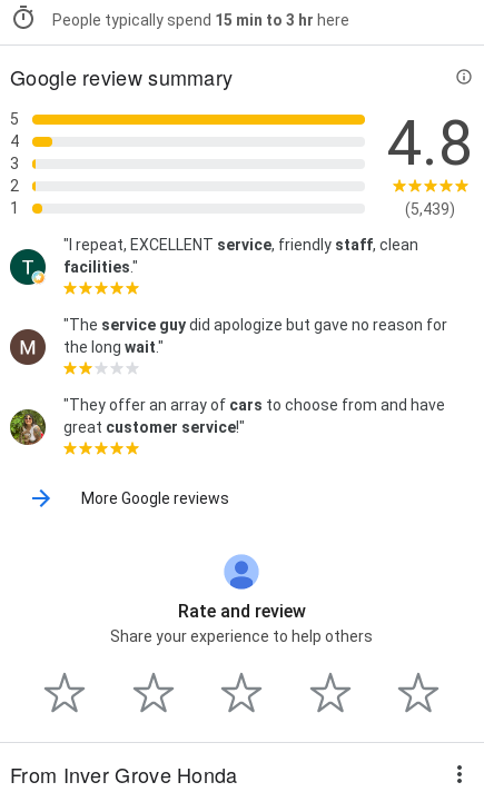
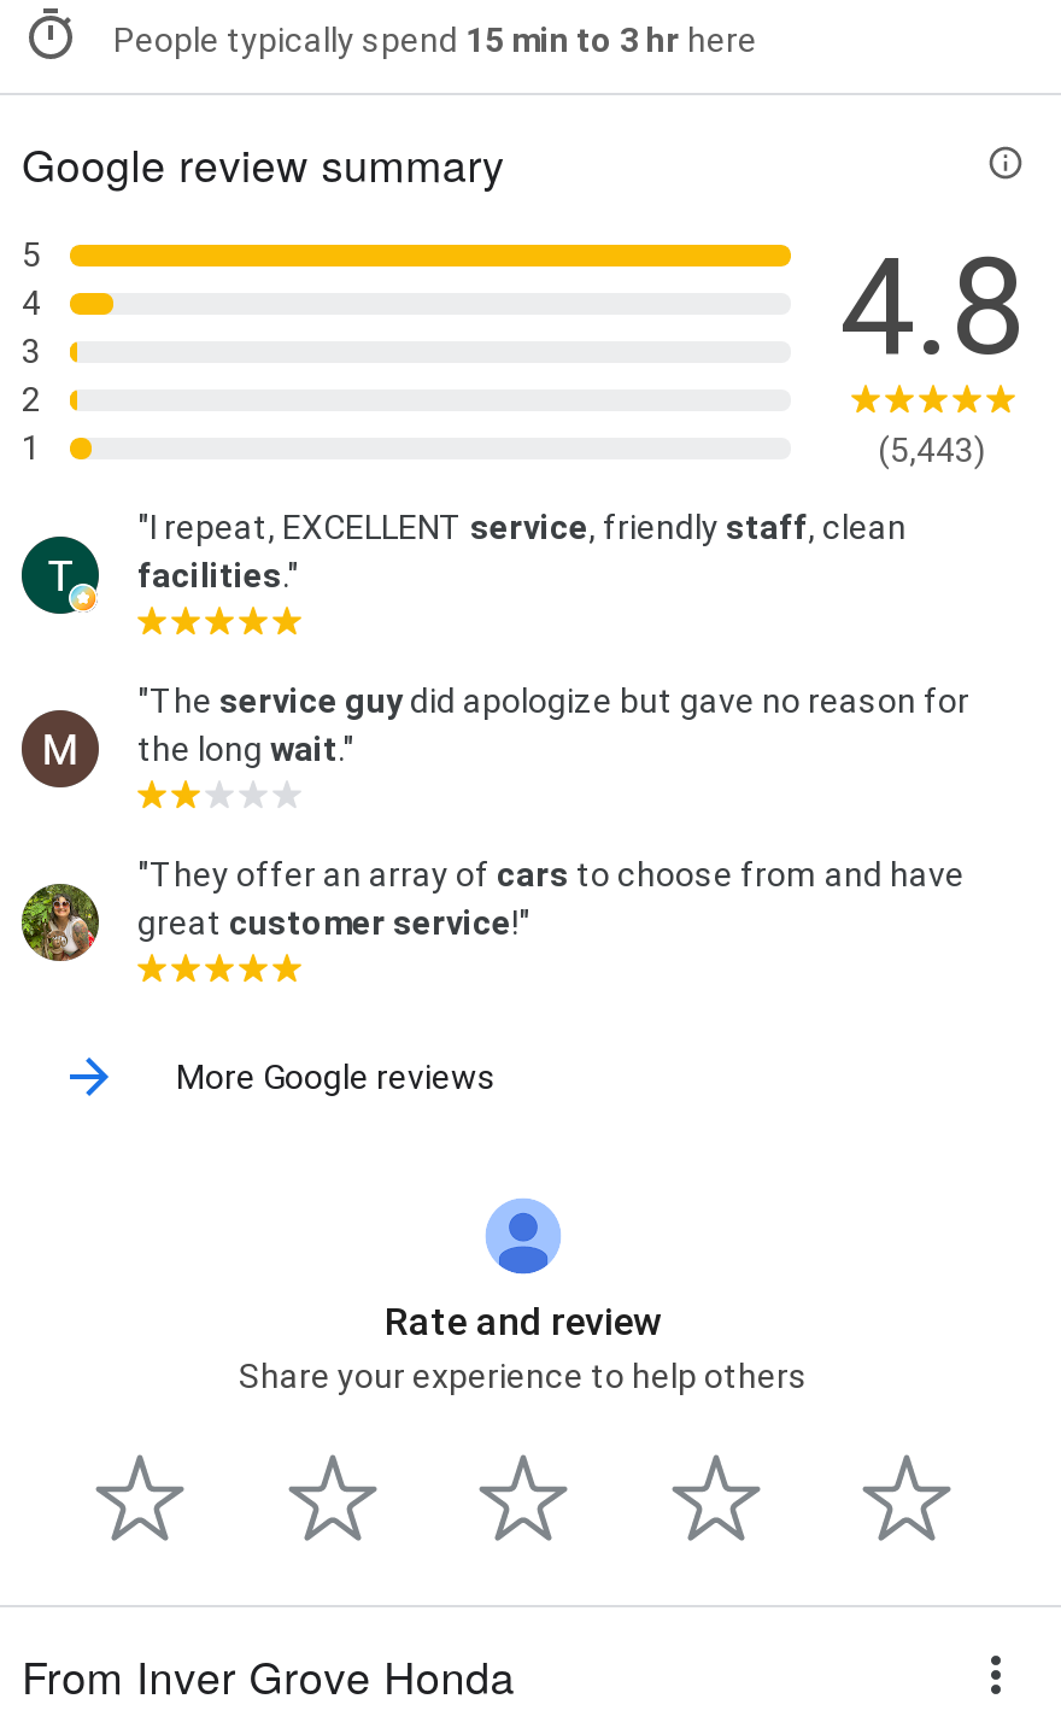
[405,200,455,218] (5,439) -> [878,430,986,468] (5,443)

